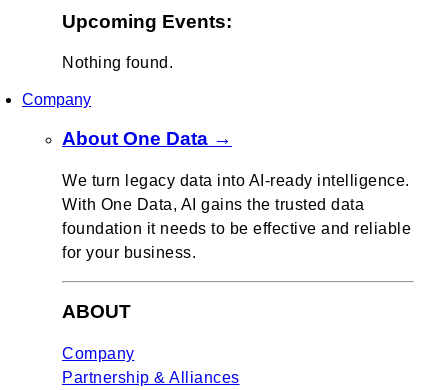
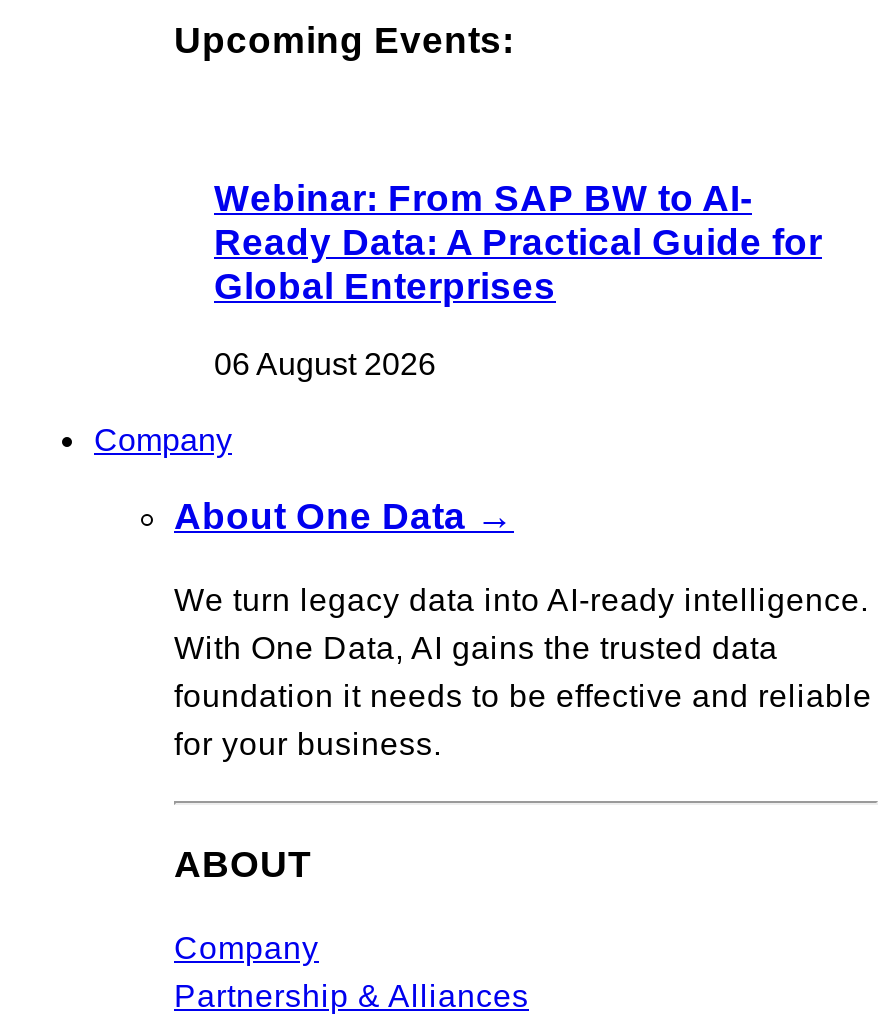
[62,54,173,71] Nothing found. -> [214,177,822,380] Webinar: From SAP BW to AI- | Ready Data: A Practical Guide for | Global Enterprises | 06 August 2026

